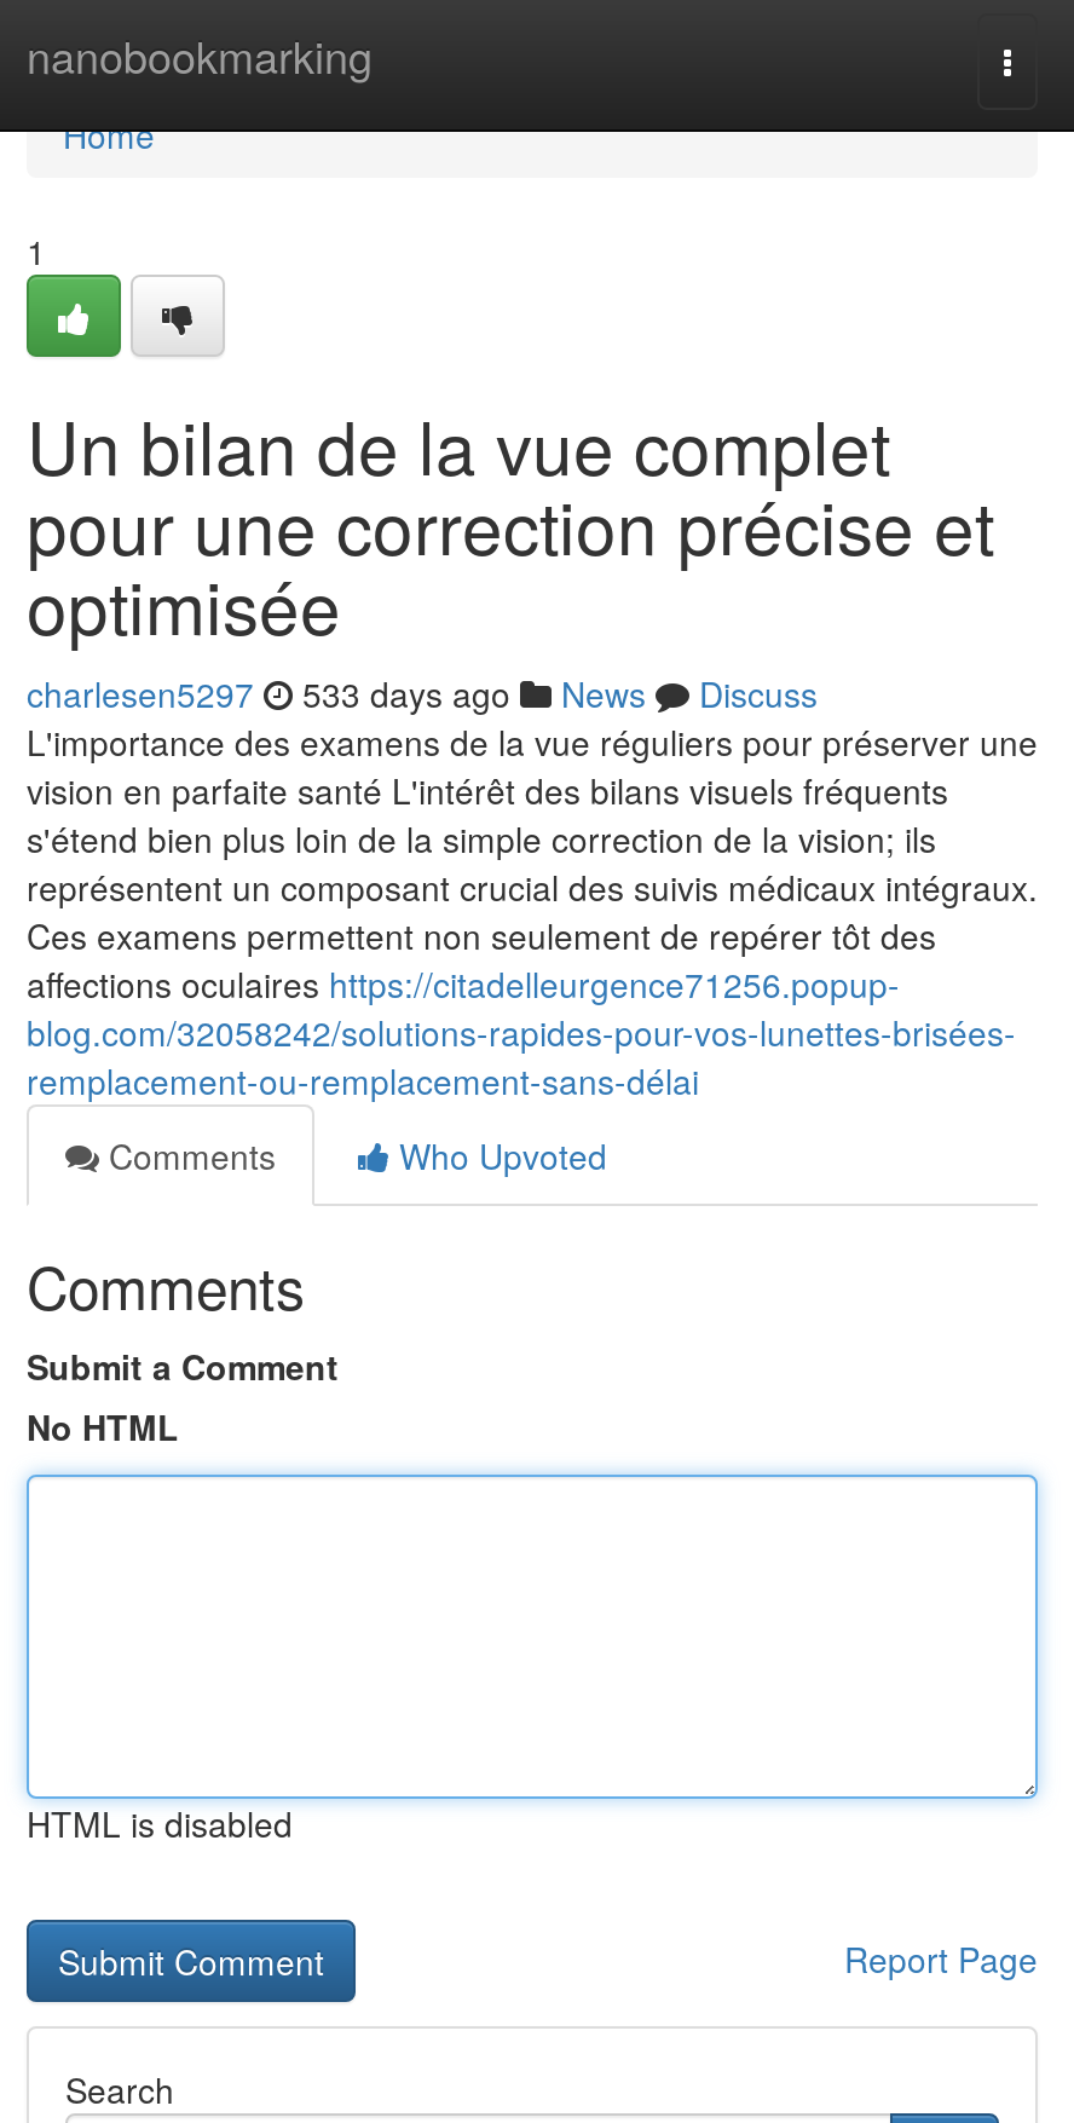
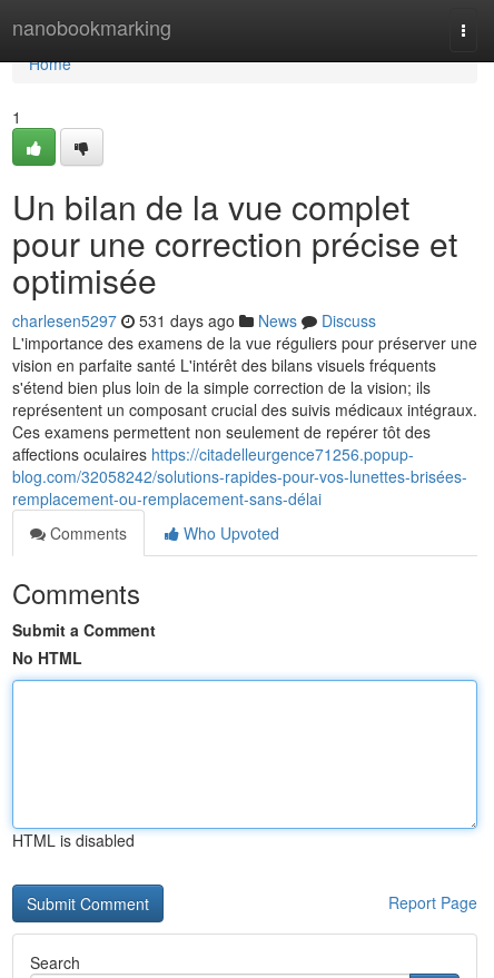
[27,669,818,717] charlesen5297 533 days ago News Discuss -> [12,309,376,332] charlesen5297 531 days ago News Discuss

